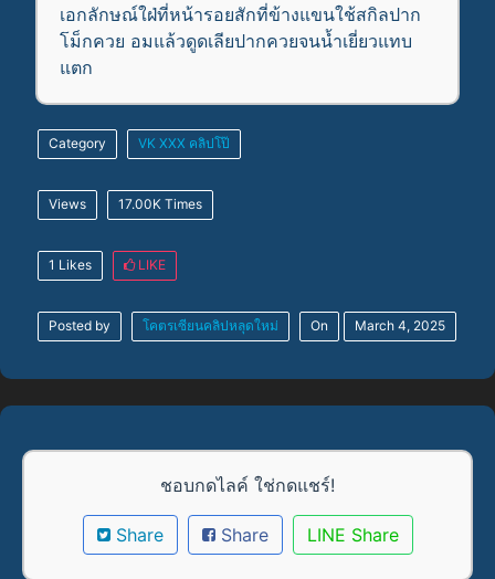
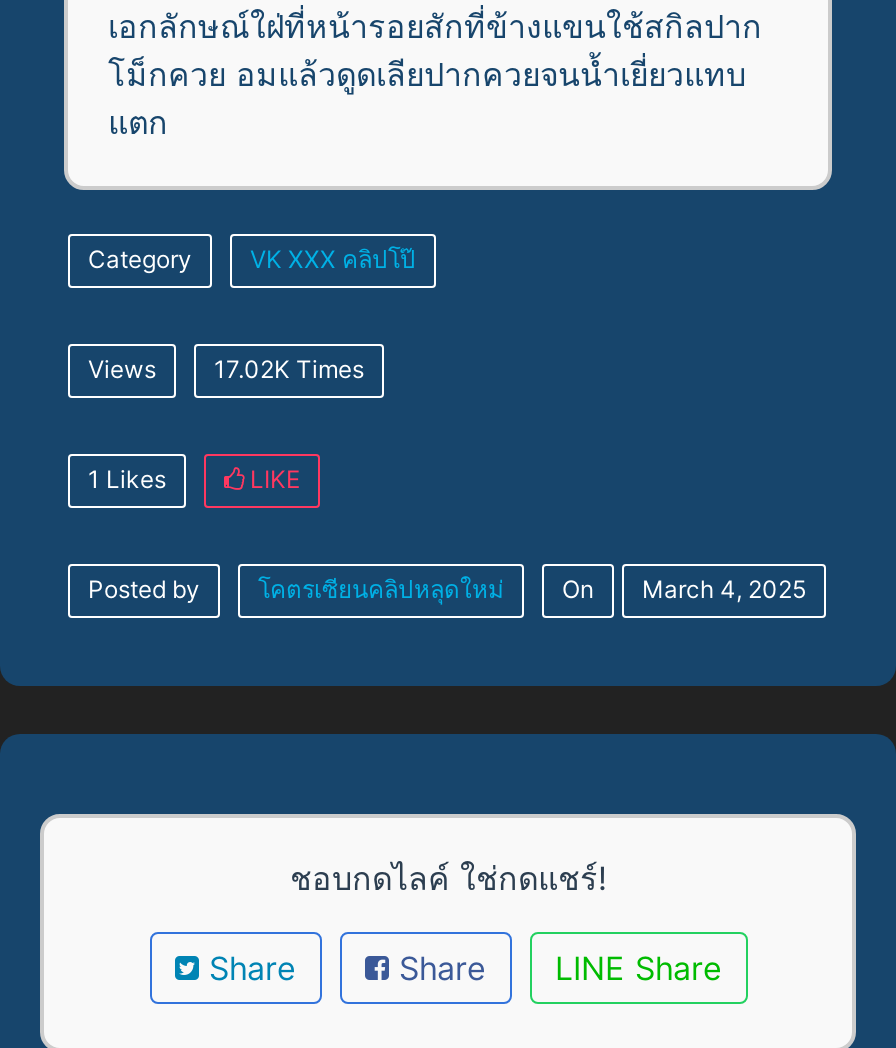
[49,196,202,212] Views 17.00K Times -> [88,354,364,384] Views 17.02K Times

